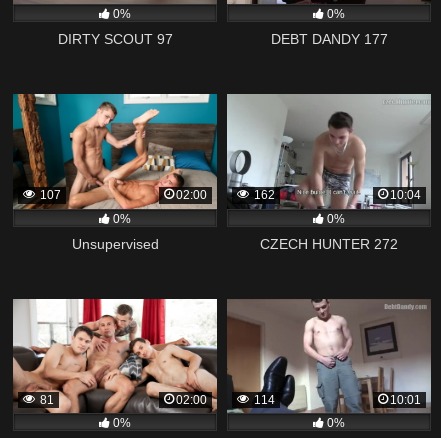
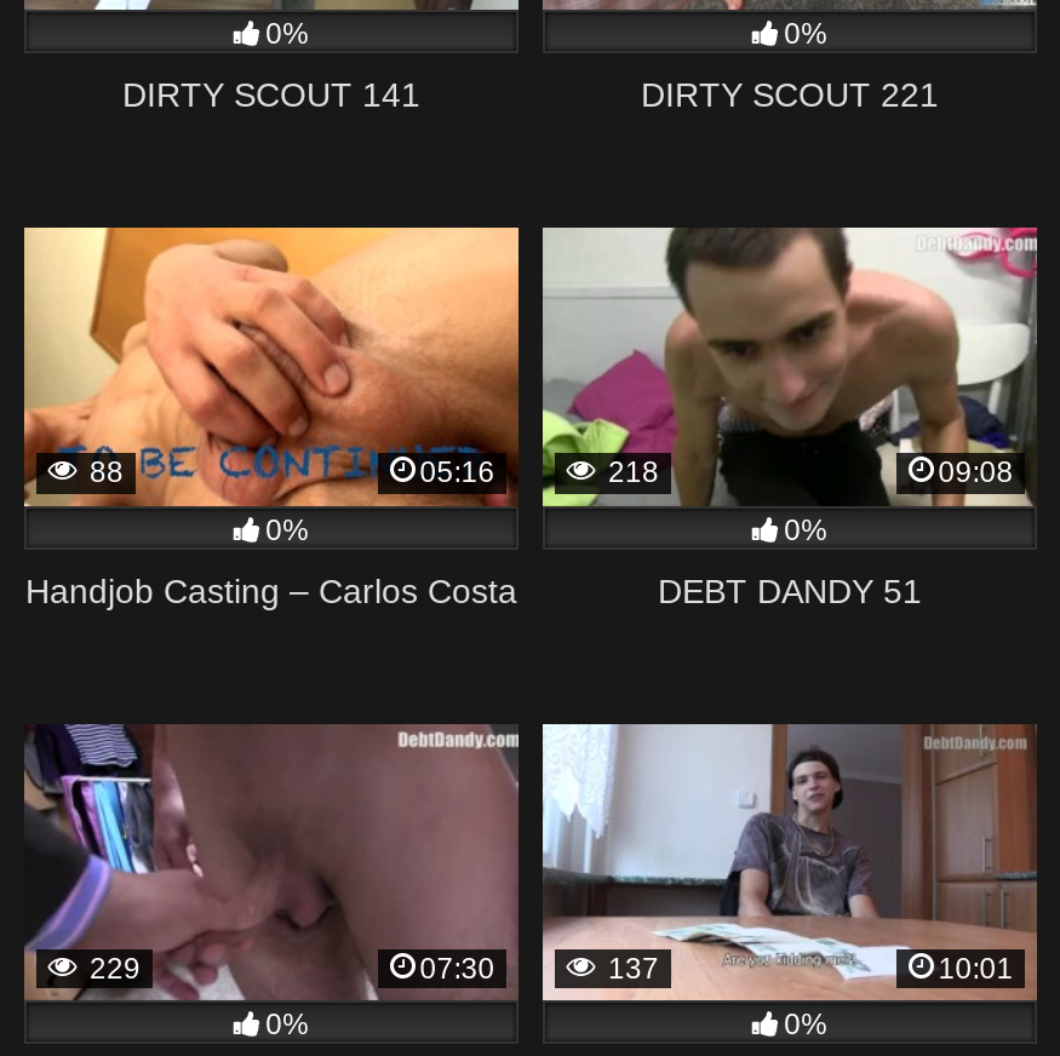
[57,31,172,47] DIRTY SCOUT 97 -> [122,75,420,114] DIRTY SCOUT 141
[270,31,387,47] DEBT DANDY 177 -> [641,75,939,114] DIRTY SCOUT 221
[13,93,217,210] [image] | 107 | 02:00 -> [22,225,521,509] [image] | 88 | 05:16
[227,93,431,210] [image] | 162 | 10:04 -> [540,225,1037,509] [image] | 218 | 09:08
[71,236,158,252] Unsupervised -> [25,571,517,610] Handjob Casting – Carlos Costa
[260,236,398,252] CZECH HUNTER 272 -> [658,571,922,610] DEBT DANDY 51
[12,298,218,413] [image] | 81 | 02:00 -> [22,724,518,1003] [image] | 229 | 07:30
[227,299,432,413] [image] | 114 -> [540,722,1037,1003] [image] | 137

